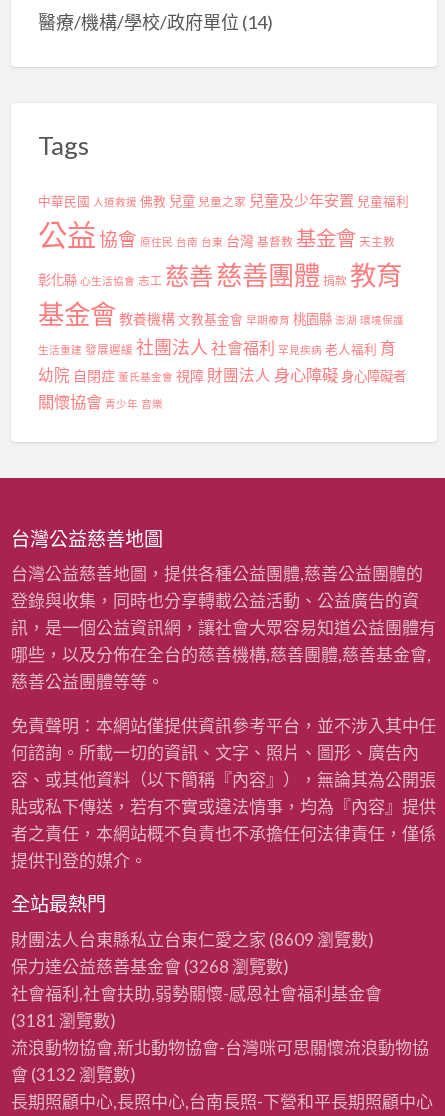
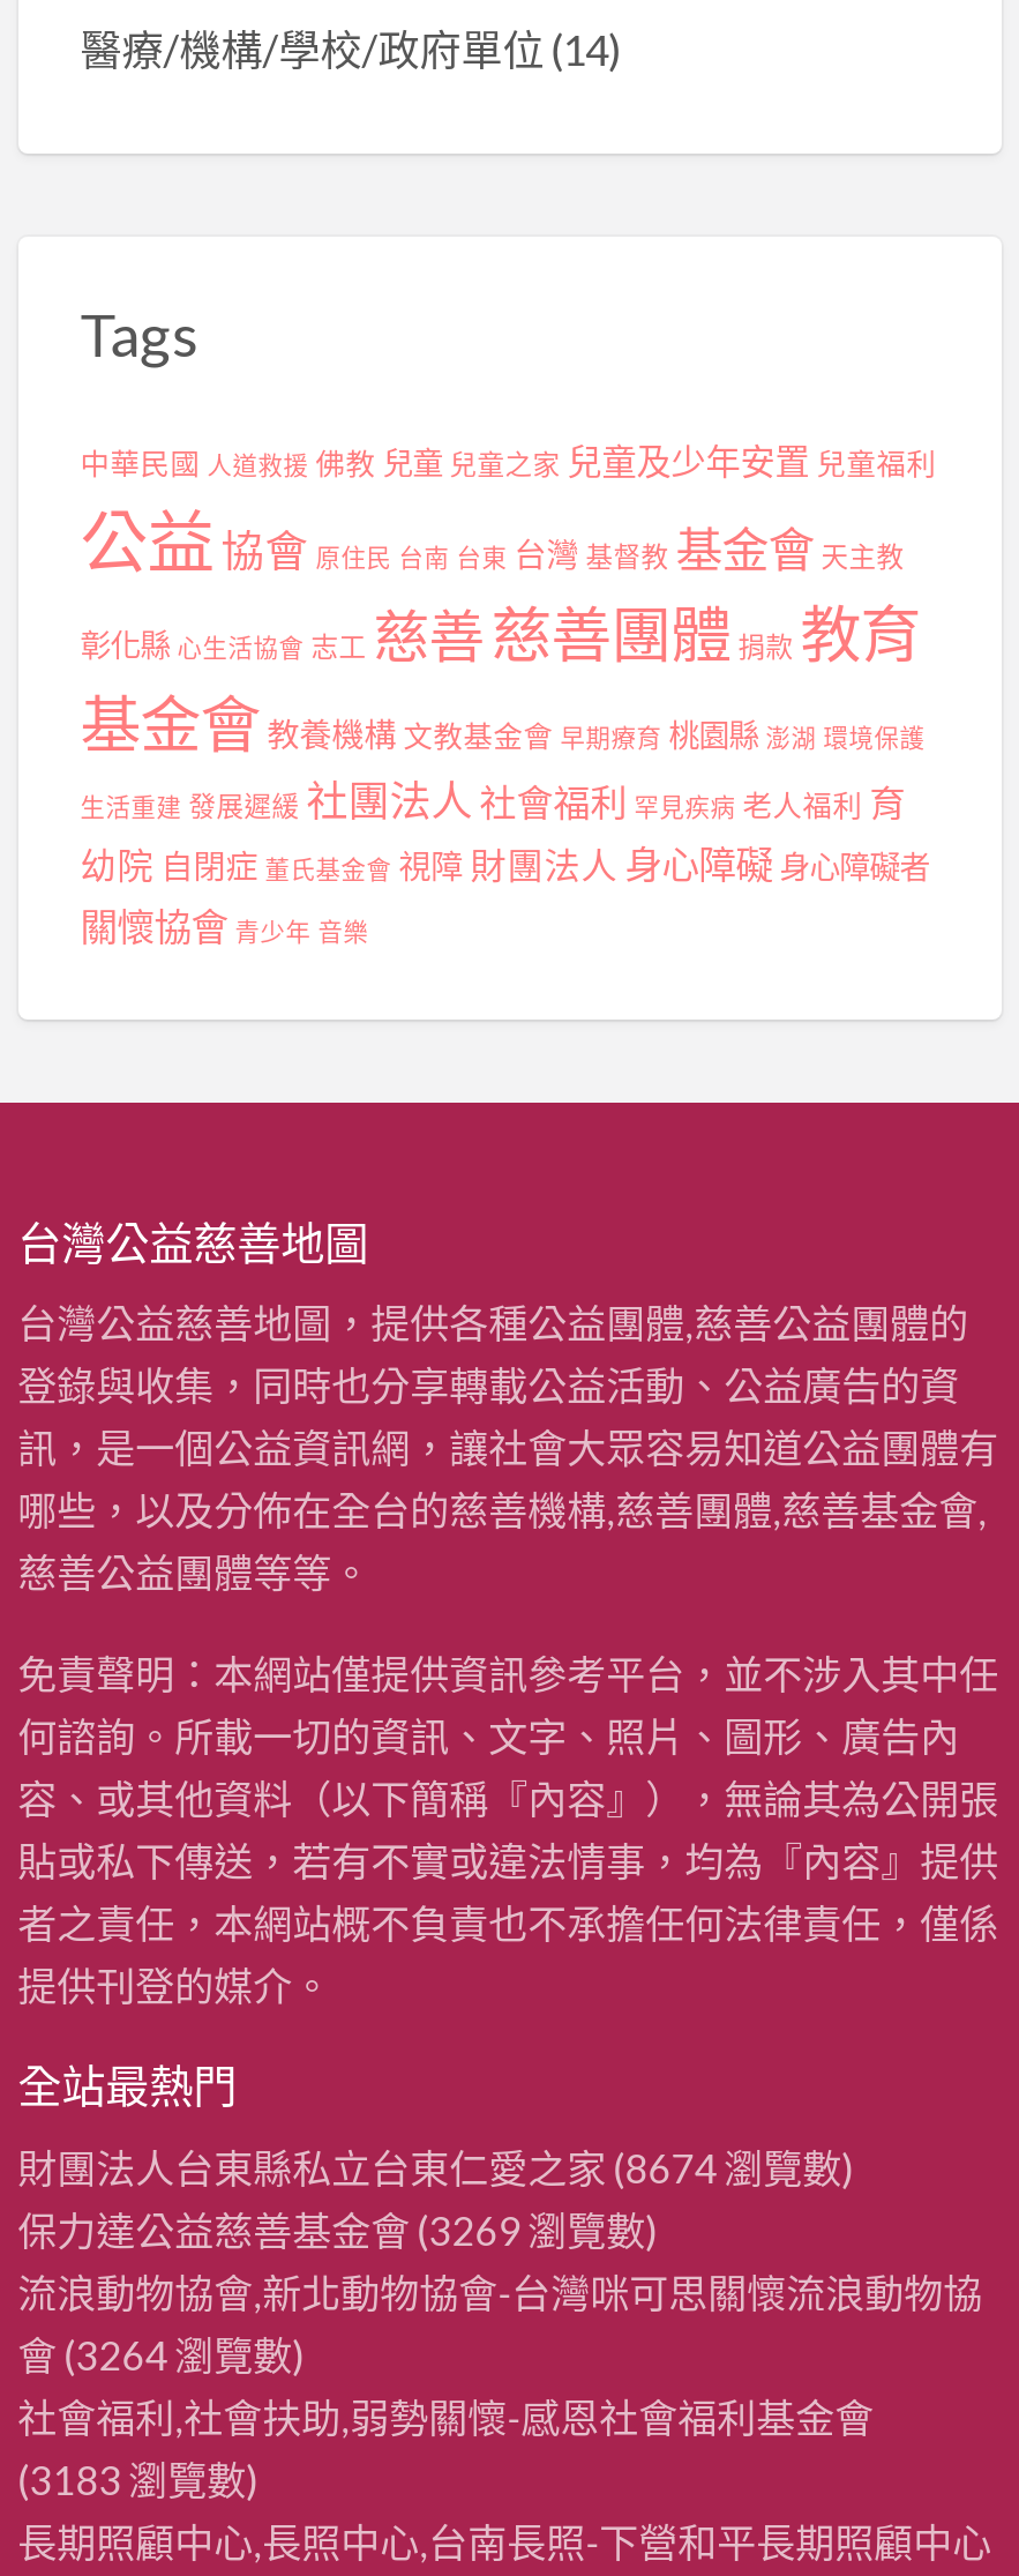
[11,929,374,977] 財團法人台東縣私立台東仁愛之家(8609 瀏覽數) | 保力達公益慈善基金會(3268 瀏覽數) -> [18,2143,855,2379] 財團法人台東縣私立台東仁愛之家(8674 瀏覽數) | 保力達公益慈善基金會(3269 瀏覽數) | 會(3264 瀏覽數)
moved [11,983,382,1004] -> [18,2393,874,2441]: 社會福利,社會扶助,弱勢關懷-感恩社會福利基金會
[11,1010,136,1085] (3181 瀏覽數) | 會(3132 瀏覽數) -> [18,2455,260,2504] (3183 瀏覽數)
moved [11,1037,429,1058] -> [18,2268,982,2317]: 流浪動物協會,新北動物協會-台灣咪可思關懷流浪動物協

